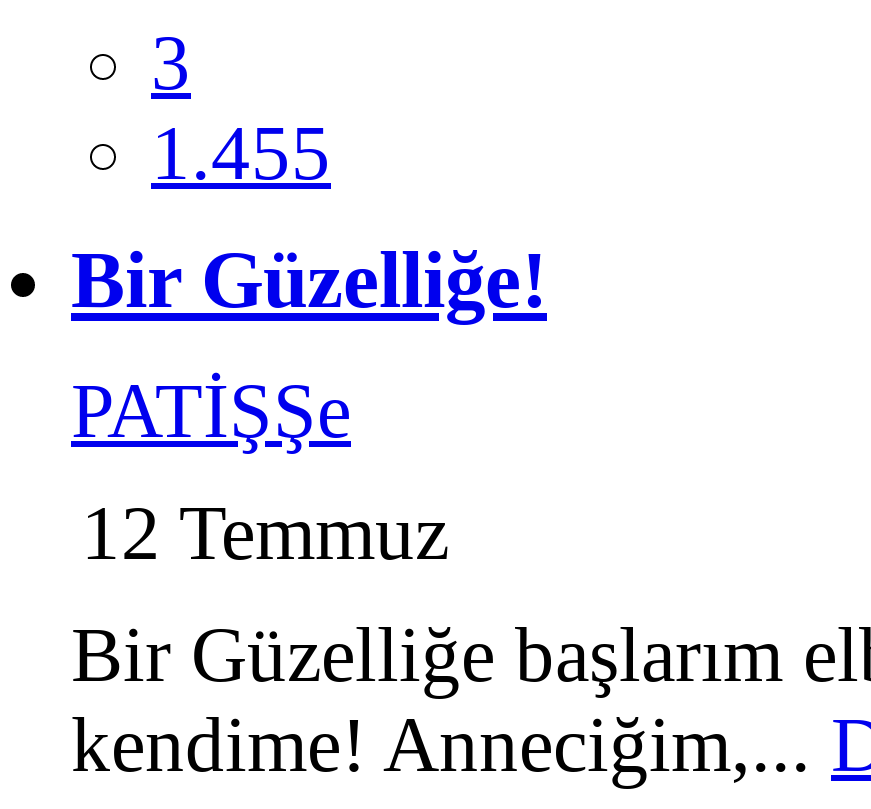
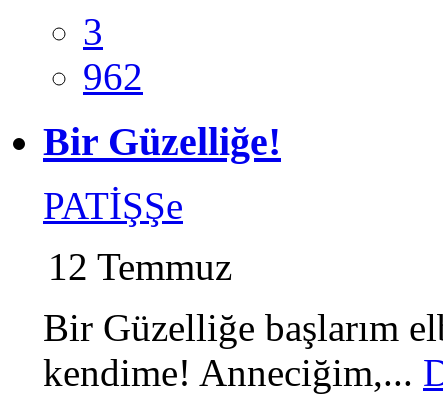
[151,109,331,195] 1.455 -> [83,55,143,98] 962

